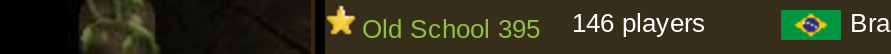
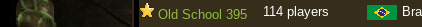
[362,8,706,44] Old School 395 146 players -> [157,4,328,22] Old School 395 114 players

